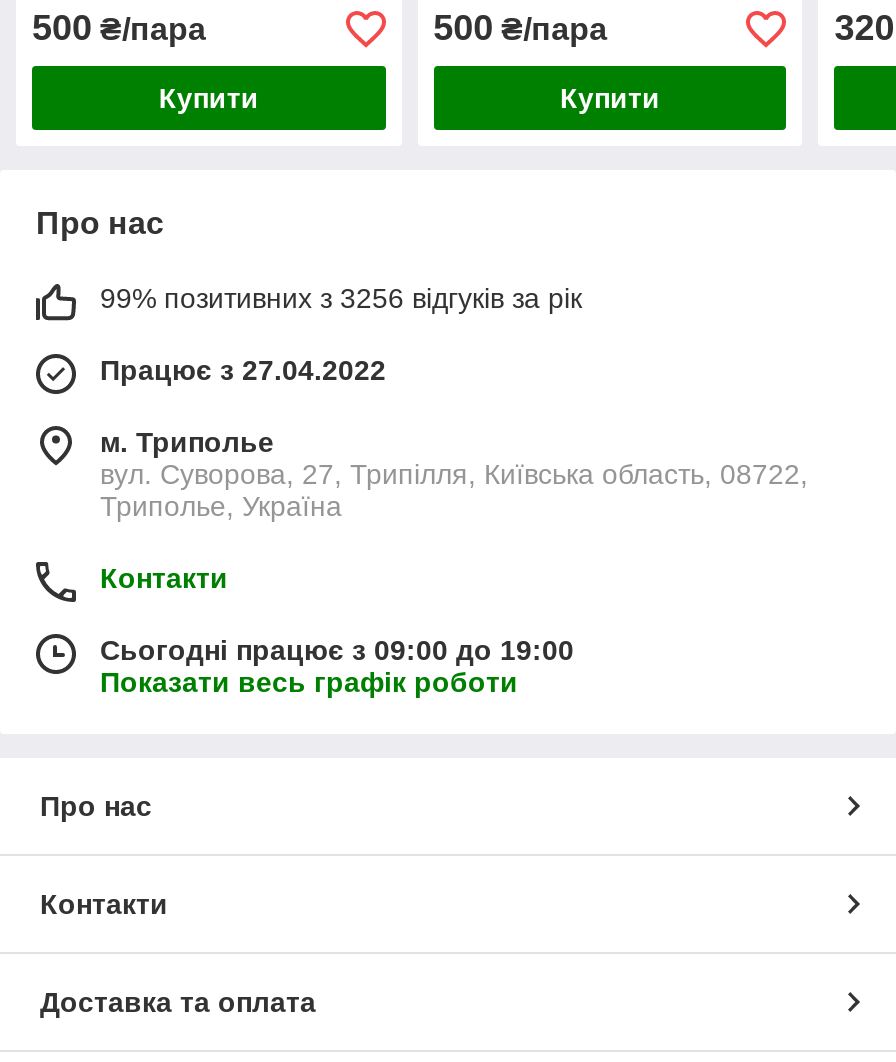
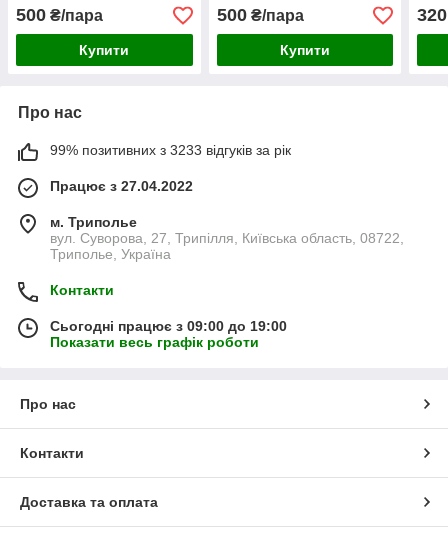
[100,282,582,314] 99% позитивних з 3256 відгуків за рік -> [50,142,291,158] 99% позитивних з 3233 відгуків за рік

